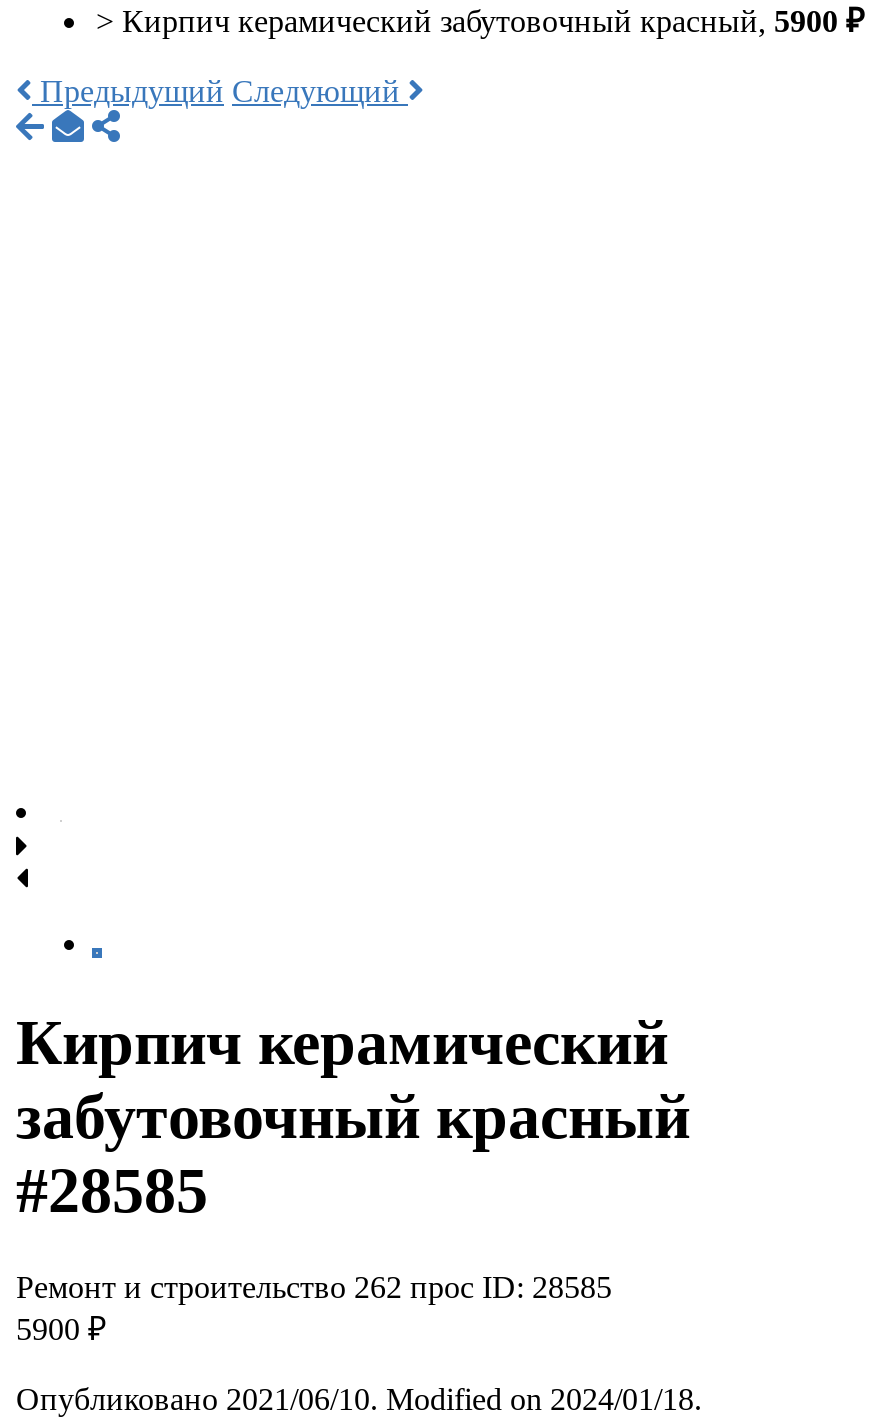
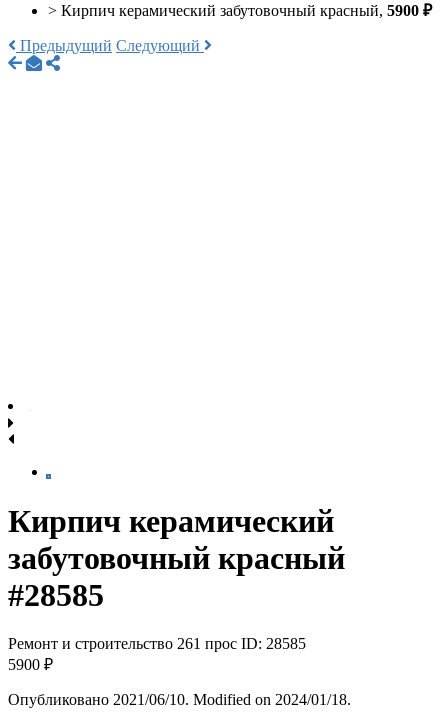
[16,1270,612,1304] Ремонт и строительство 262 прос ID: 28585 -> [8,635,306,652] Ремонт и строительство 261 прос ID: 28585

